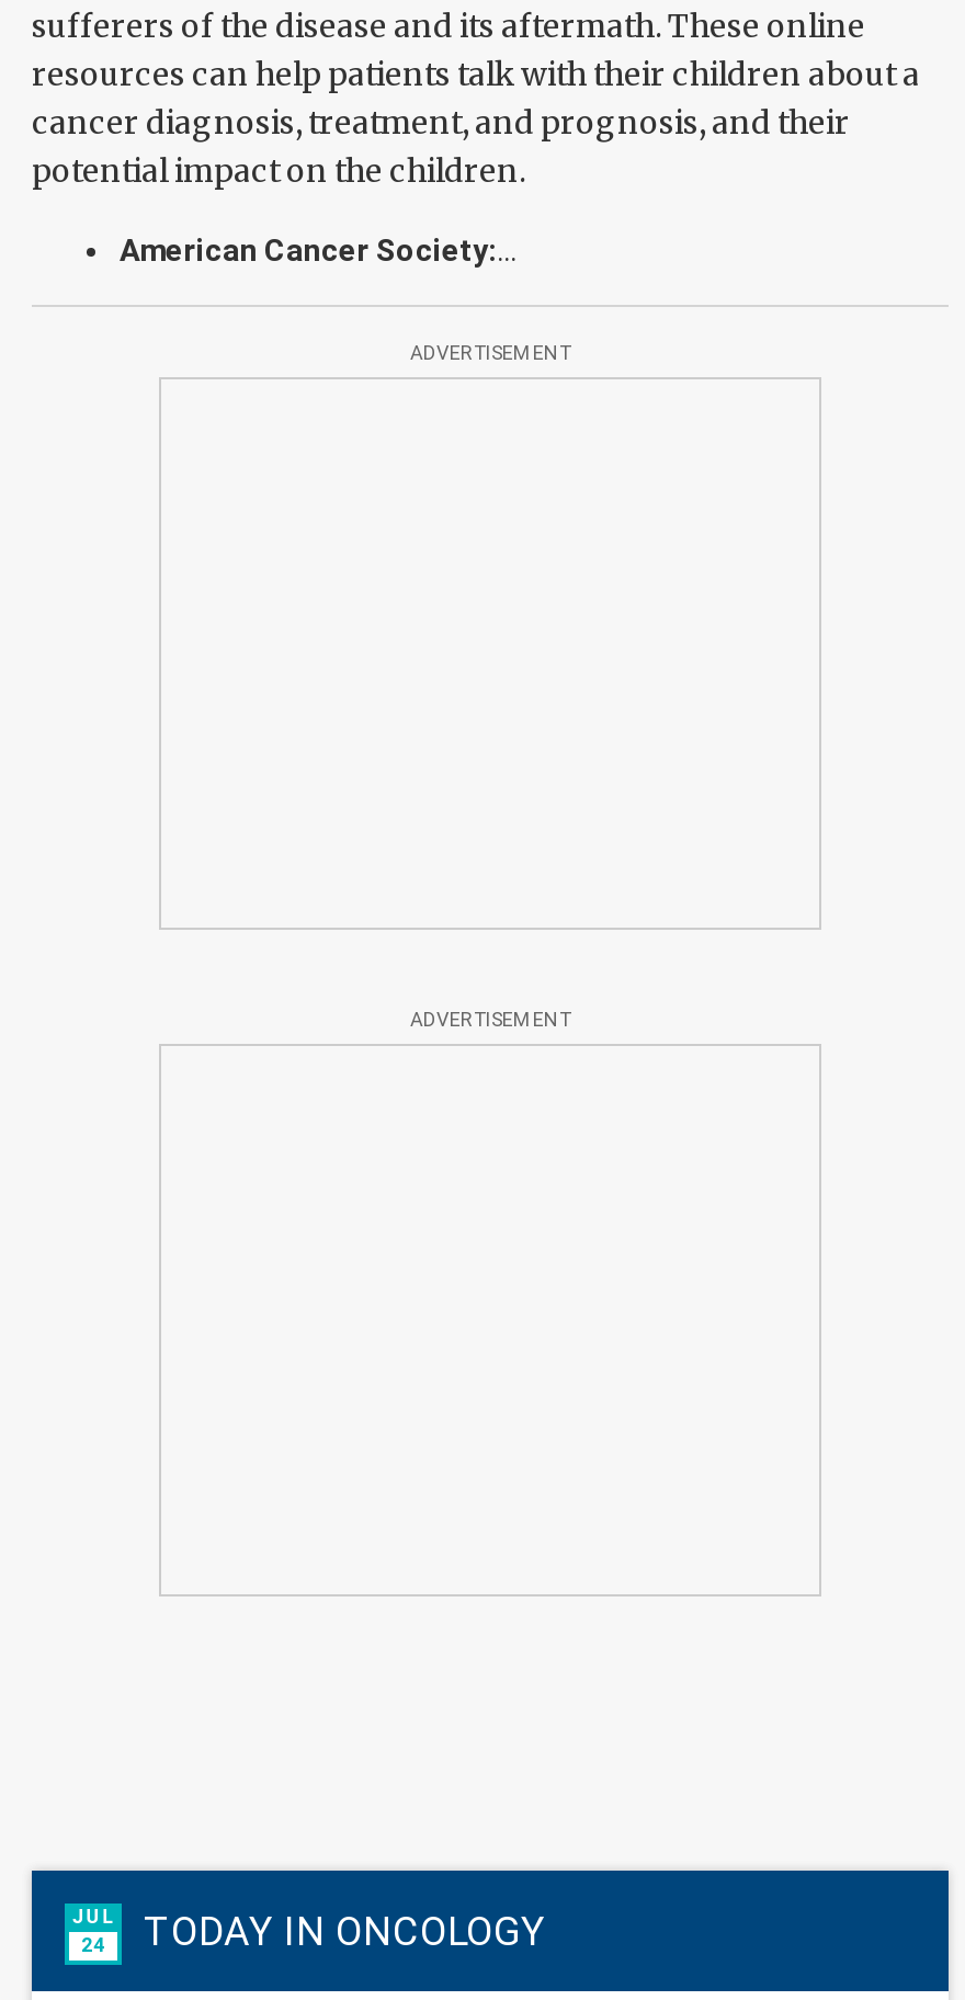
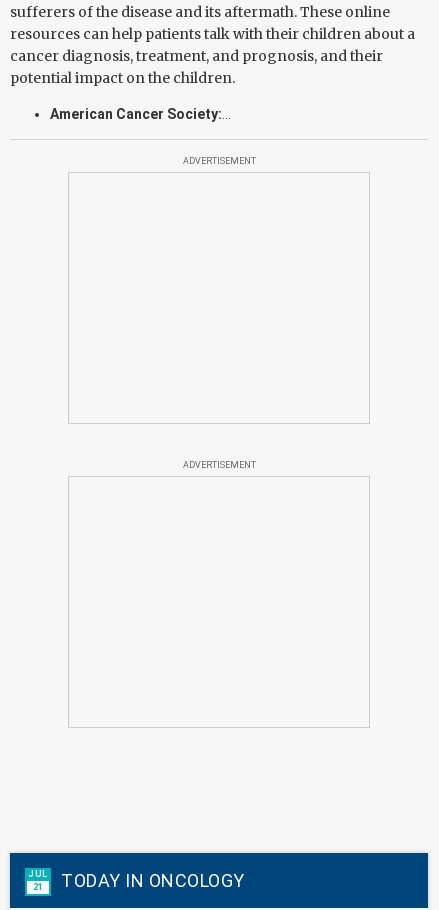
[72,1906,546,1956] JUL 24 TODAY IN ONCOLOGY -> [28,869,244,892] JUL 21 TODAY IN ONCOLOGY

